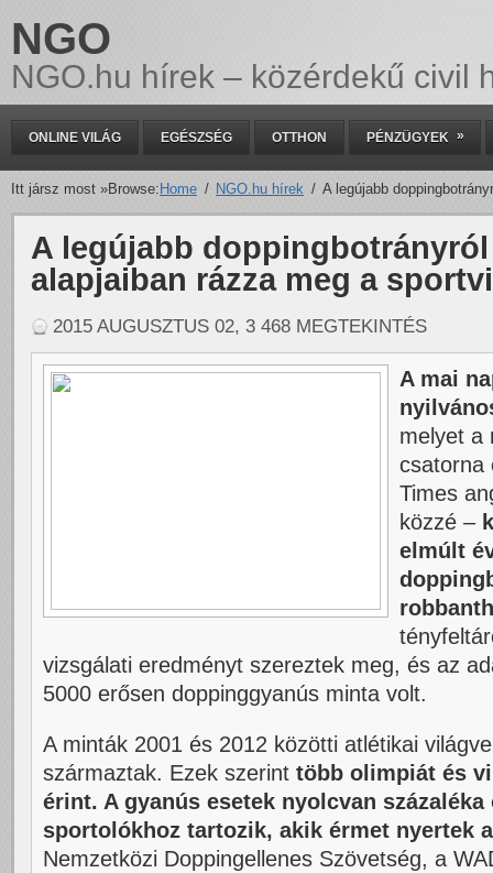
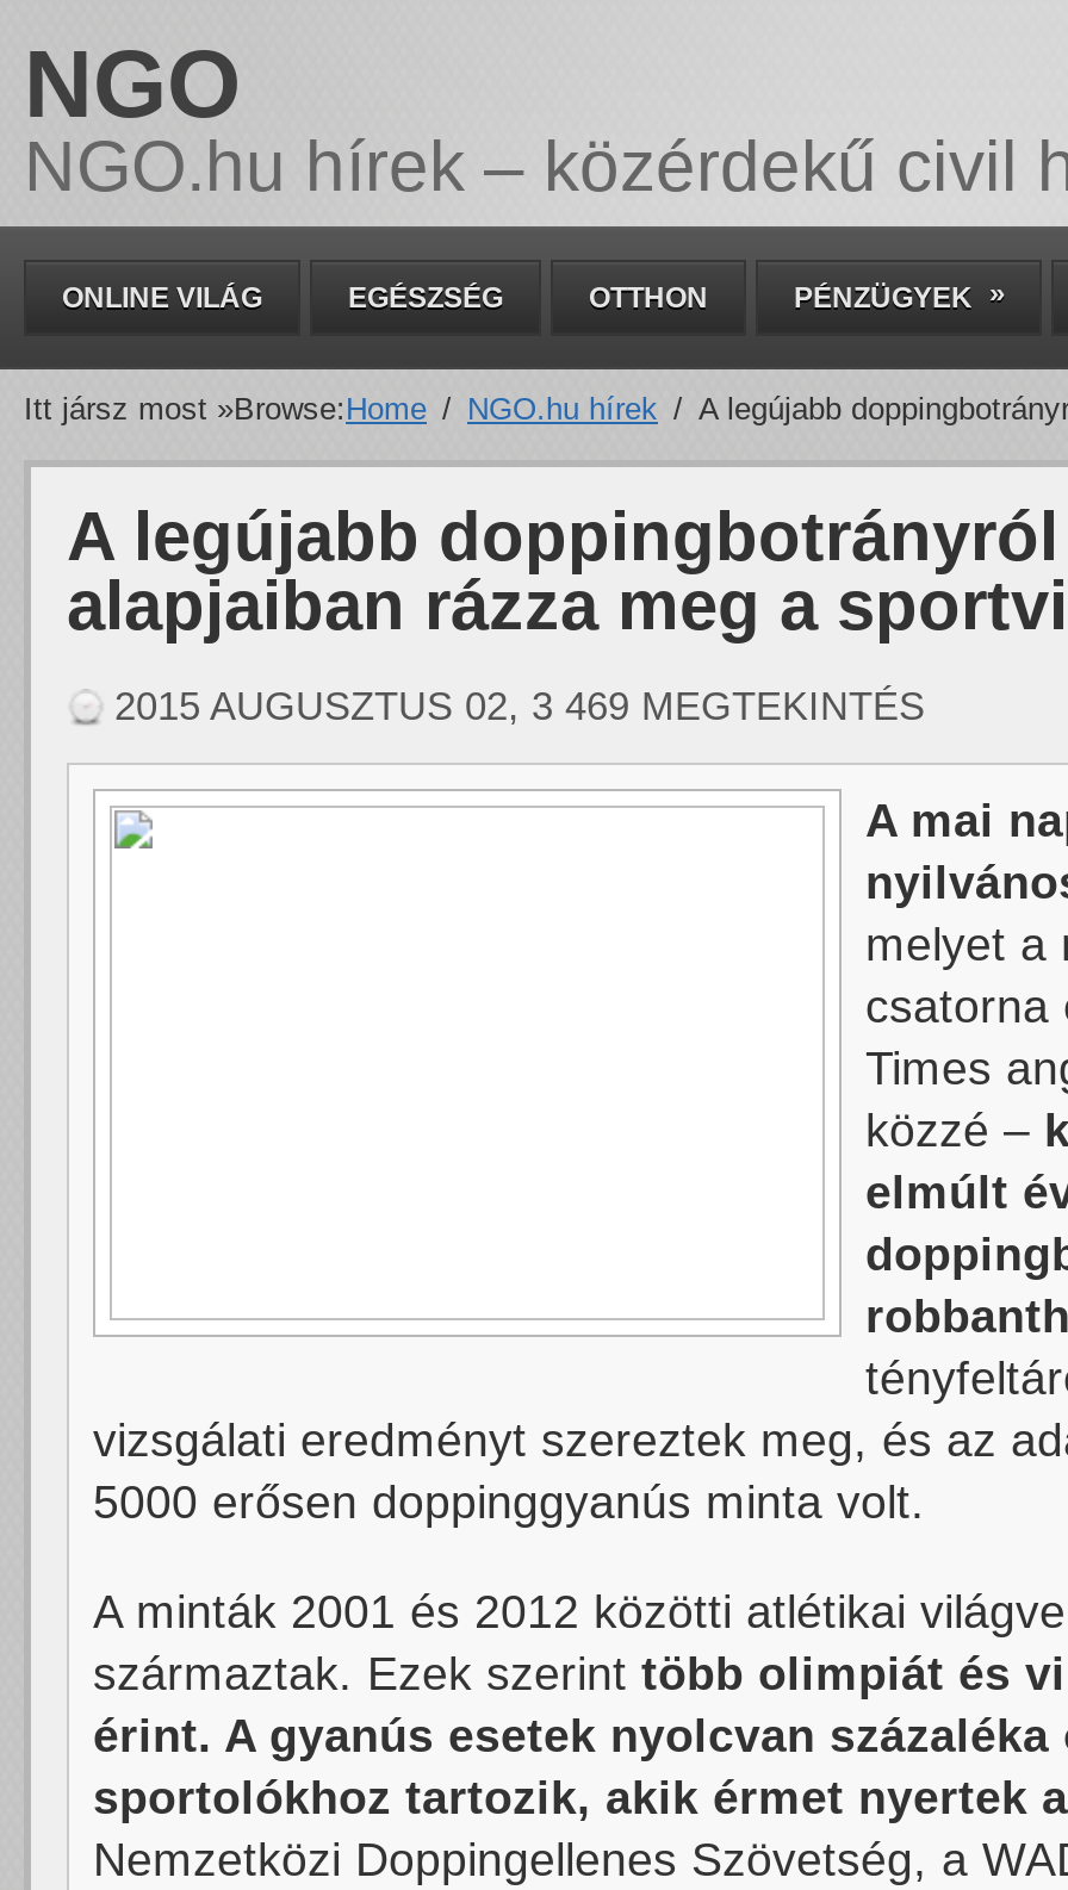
[53,316,427,337] 2015 AUGUSZTUS 02, 3 468 MEGTEKINTÉS -> [114,684,925,729] 2015 AUGUSZTUS 02, 3 469 MEGTEKINTÉS

